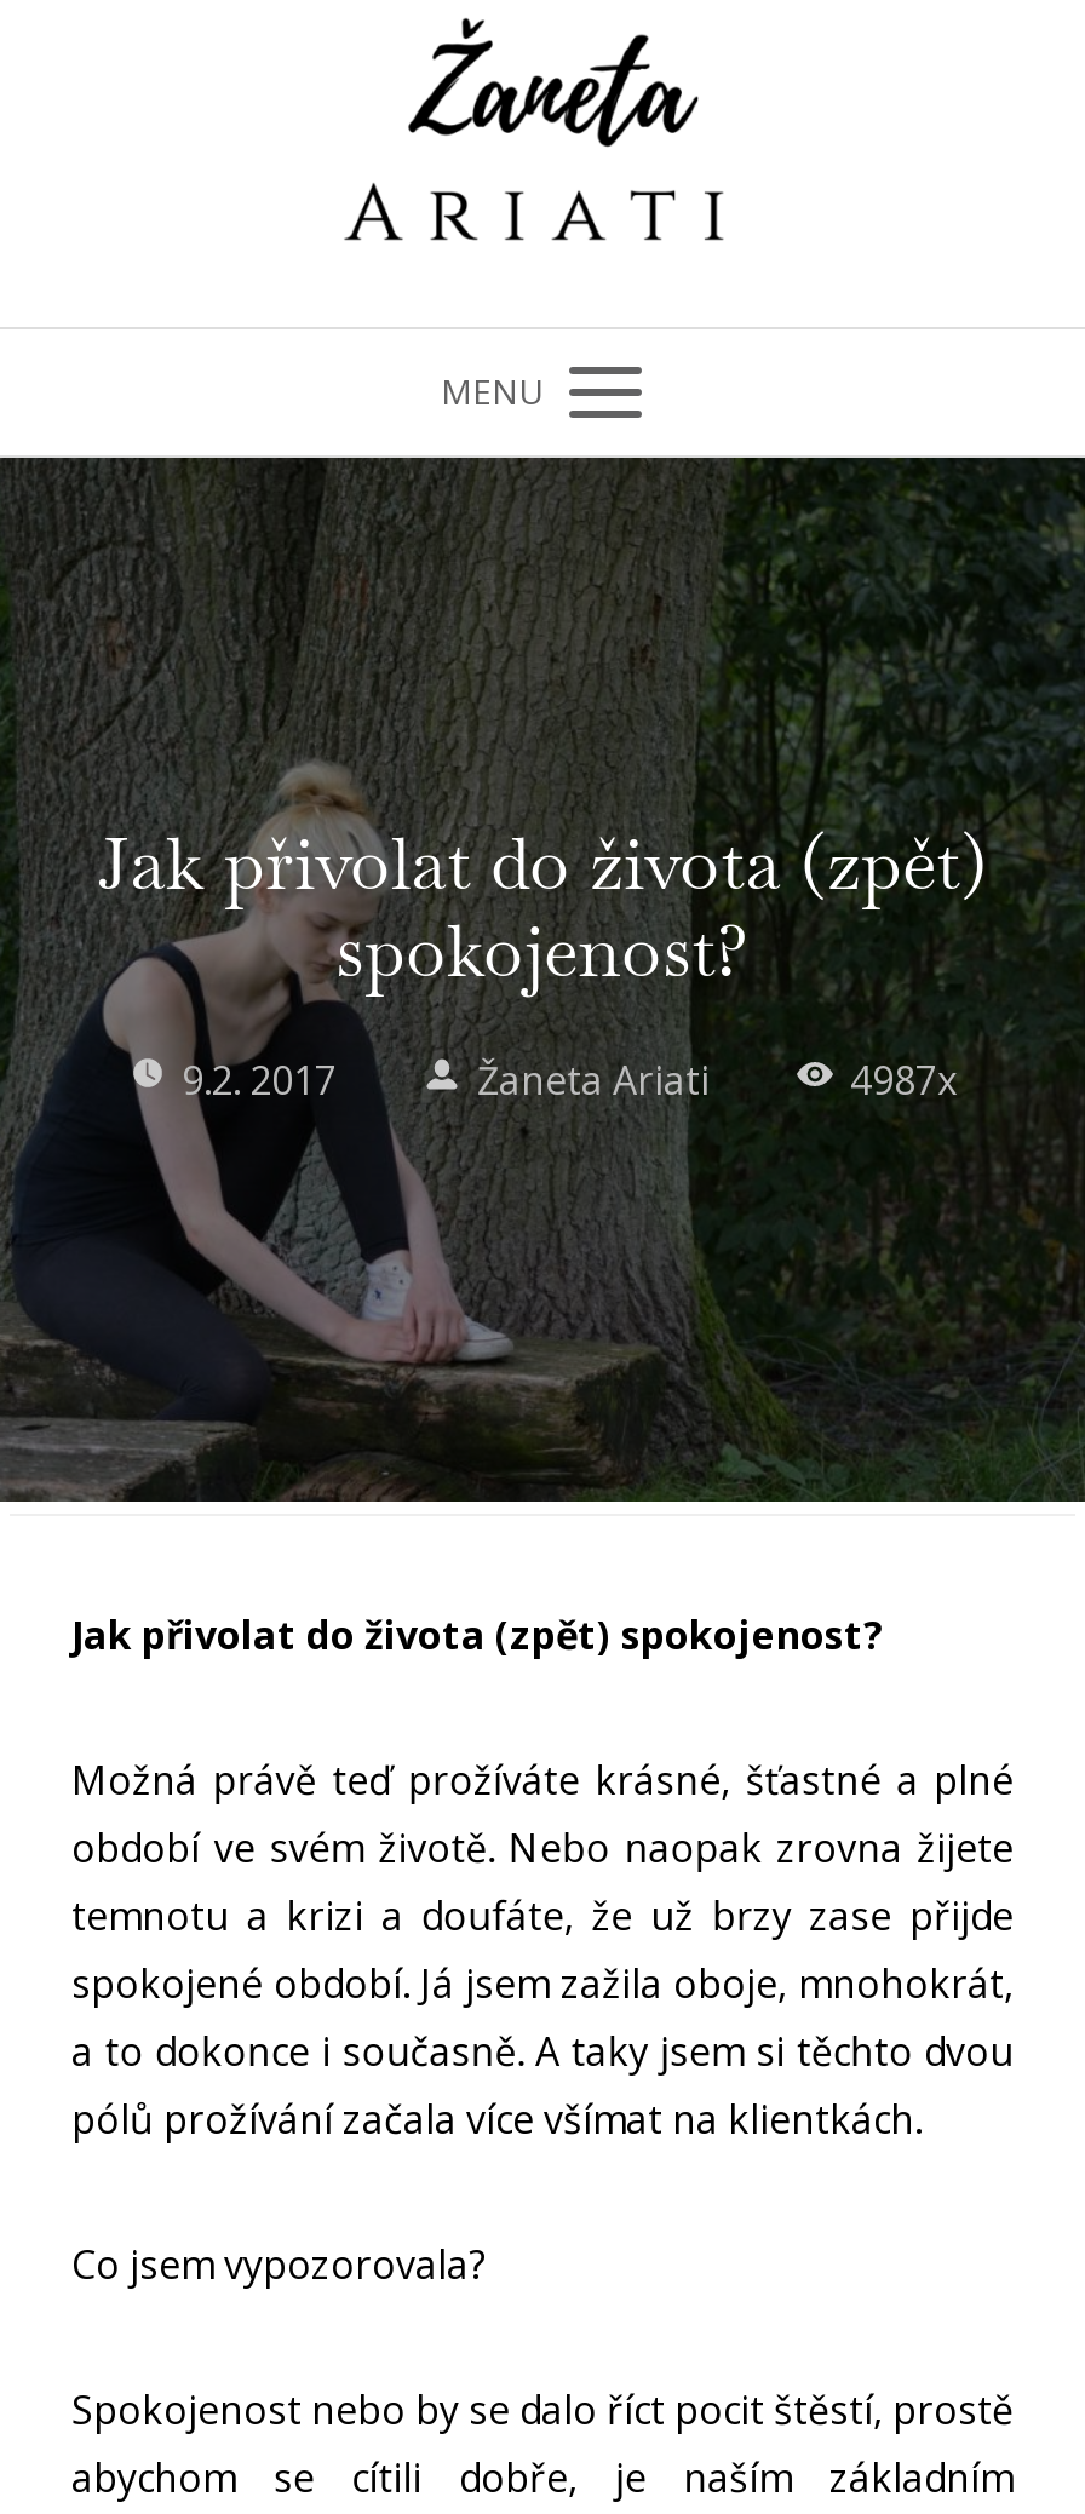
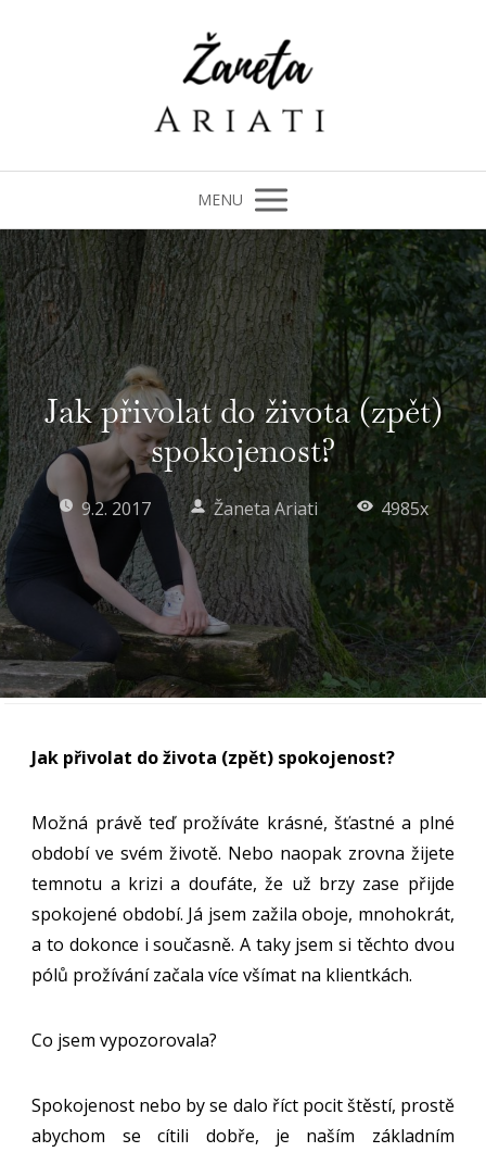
[850,1055,957,1108] 4987x -> [381,497,429,521] 4985x

